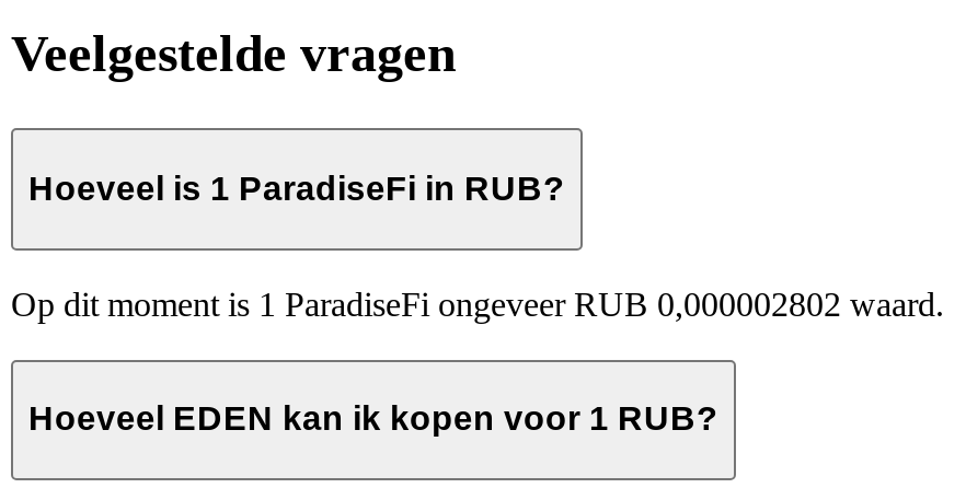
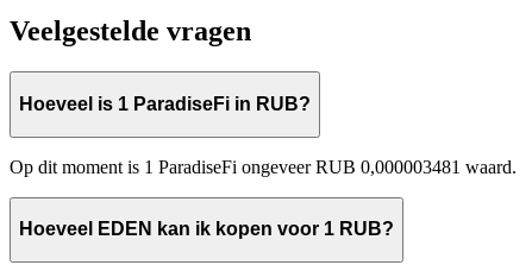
[11,284,944,322] Op dit moment is 1 ParadiseFi ongeveer RUB 0,000002802 waard. -> [10,156,517,176] Op dit moment is 1 ParadiseFi ongeveer RUB 0,000003481 waard.

